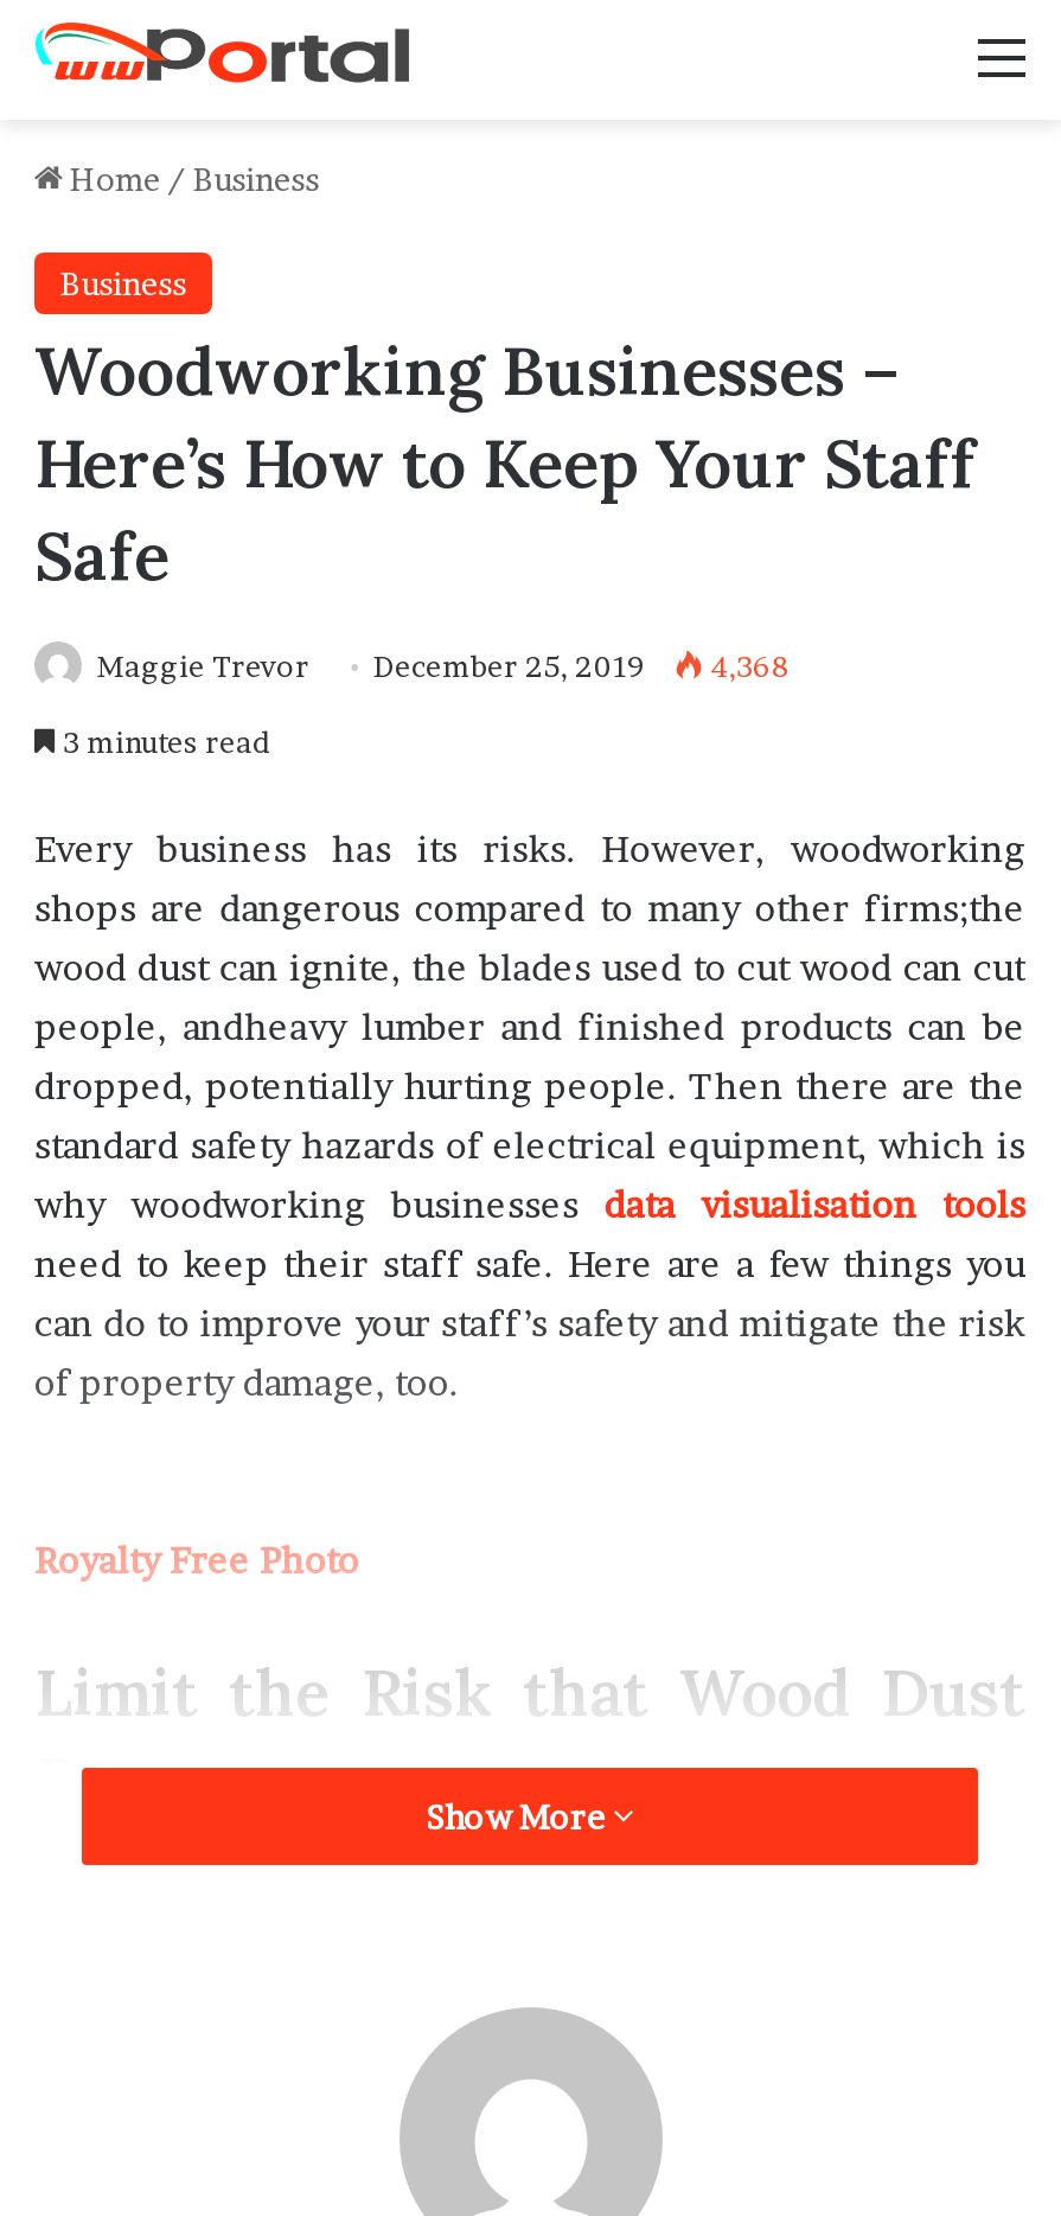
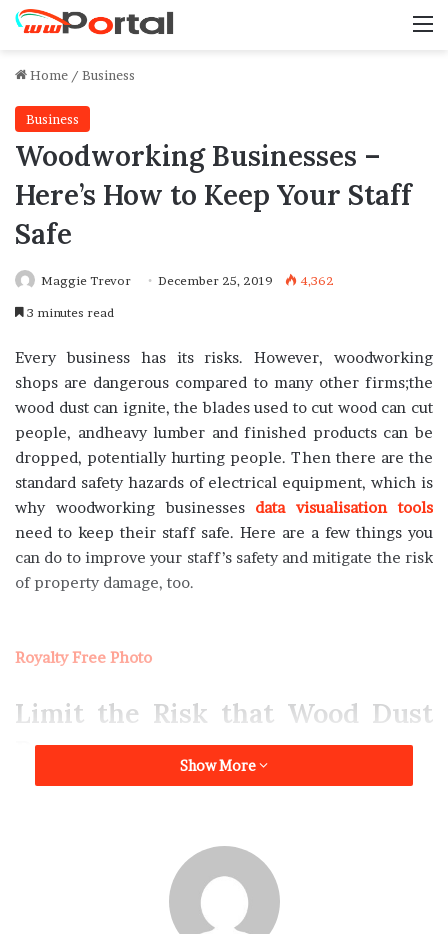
[96,650,791,685] Maggie Trevor December 25, 2019 4,368 -> [41,273,334,288] Maggie Trevor December 25, 2019 4,362

